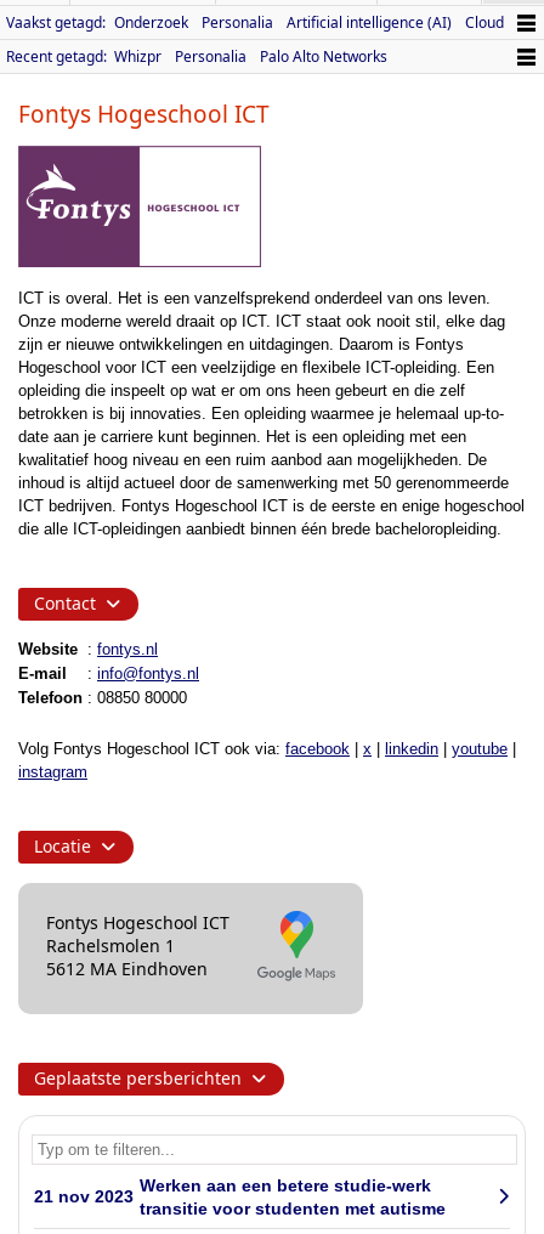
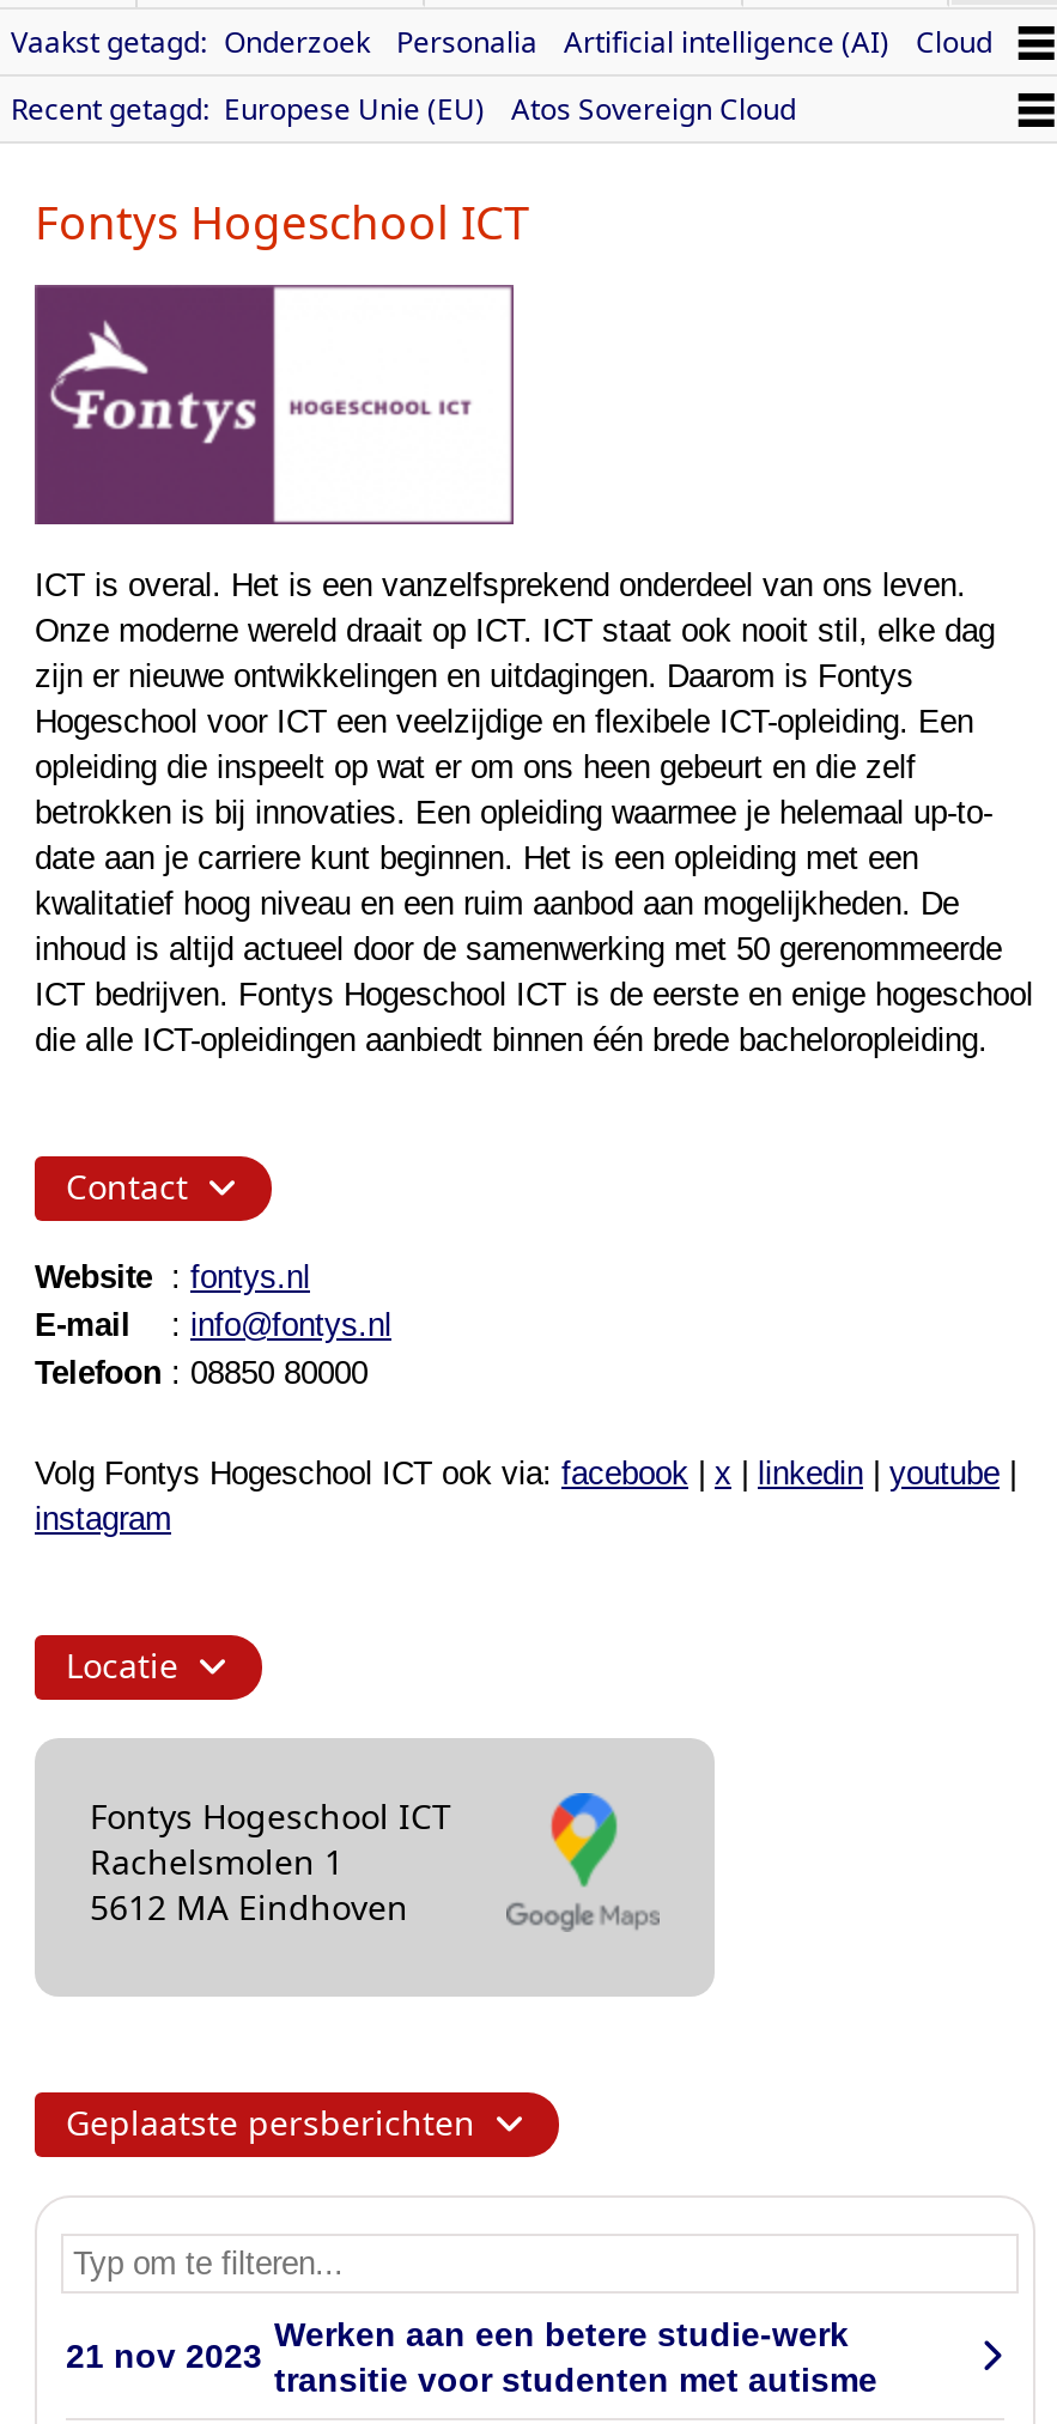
[6,46,387,67] Recent getagd: Whizpr | Personalia | Palo Alto Networks -> [11,88,796,129] Recent getagd: Europese Unie (EU) | Atos Sovereign Cloud

